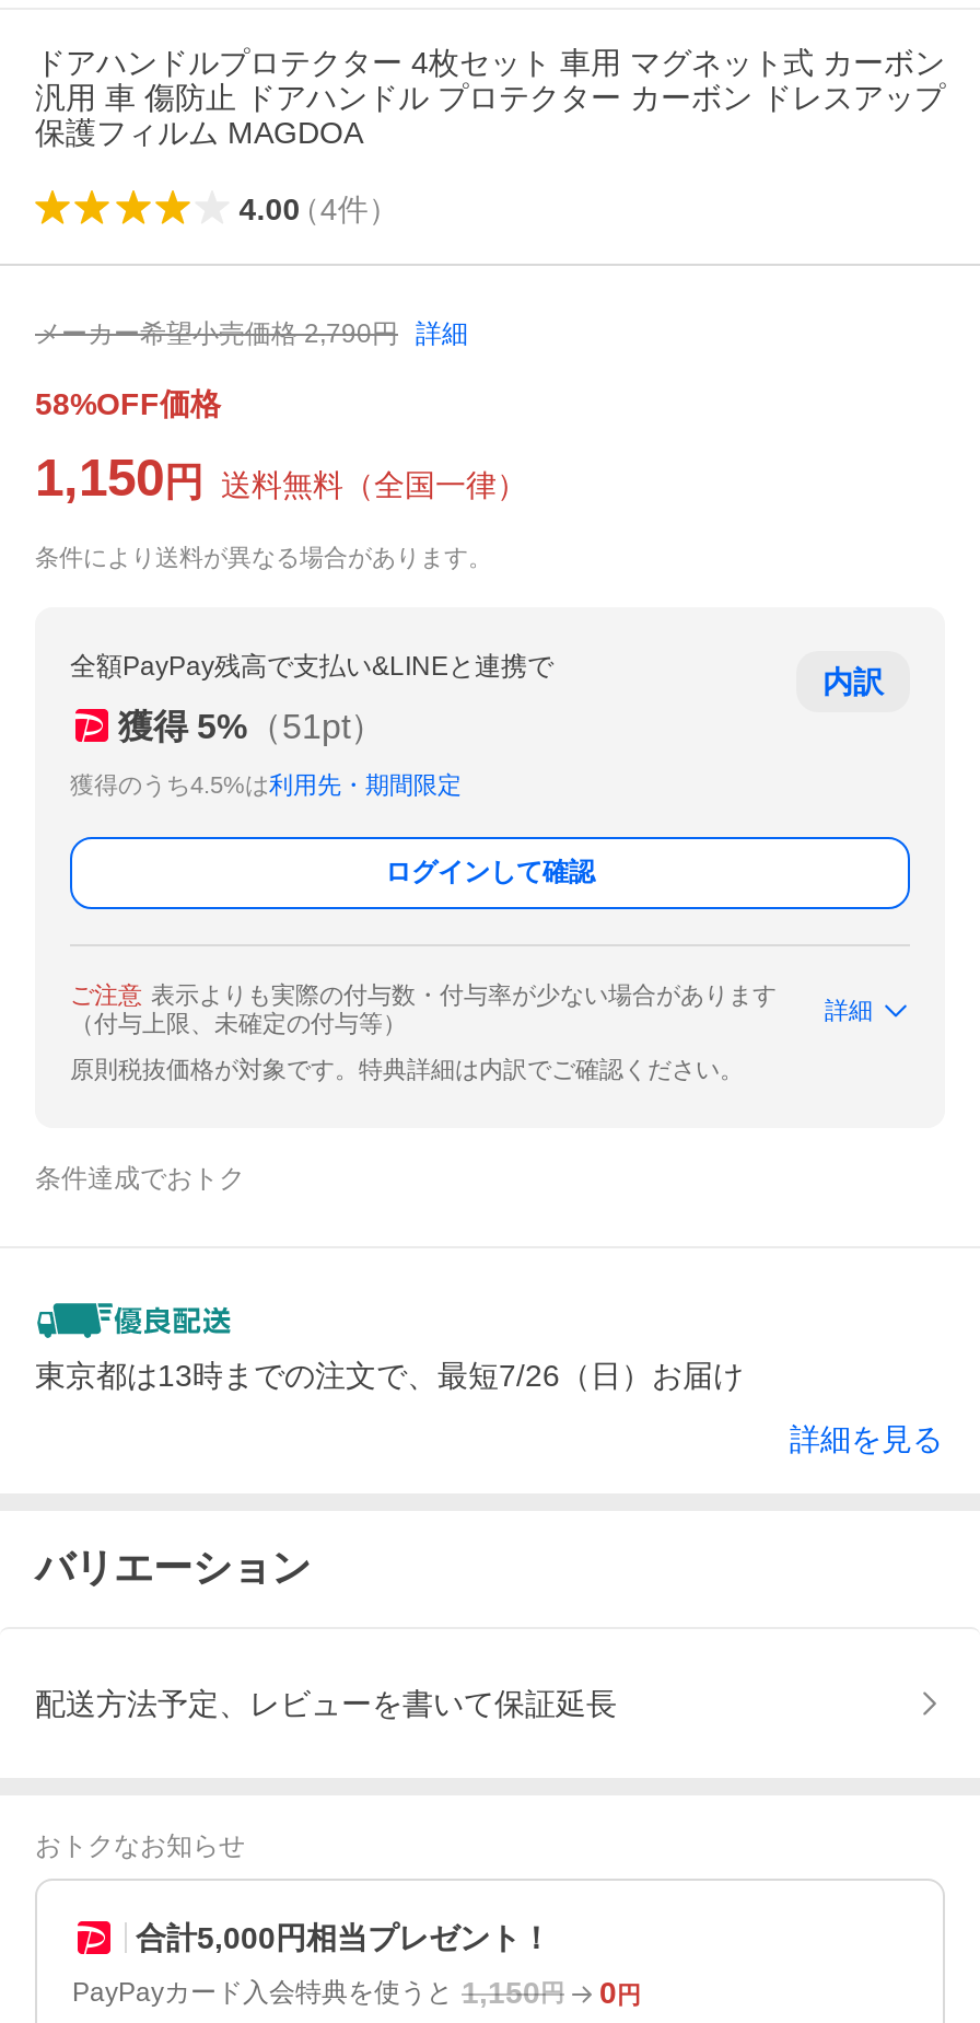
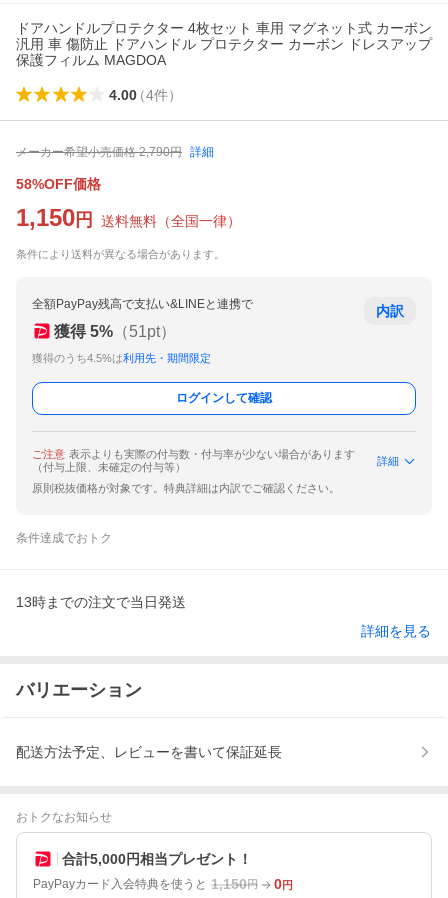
[35,1358,744,1393] 東京都は13時までの注文で、最短7/26（日）お届け -> [16,594,186,610] 13時までの注文で当日発送

